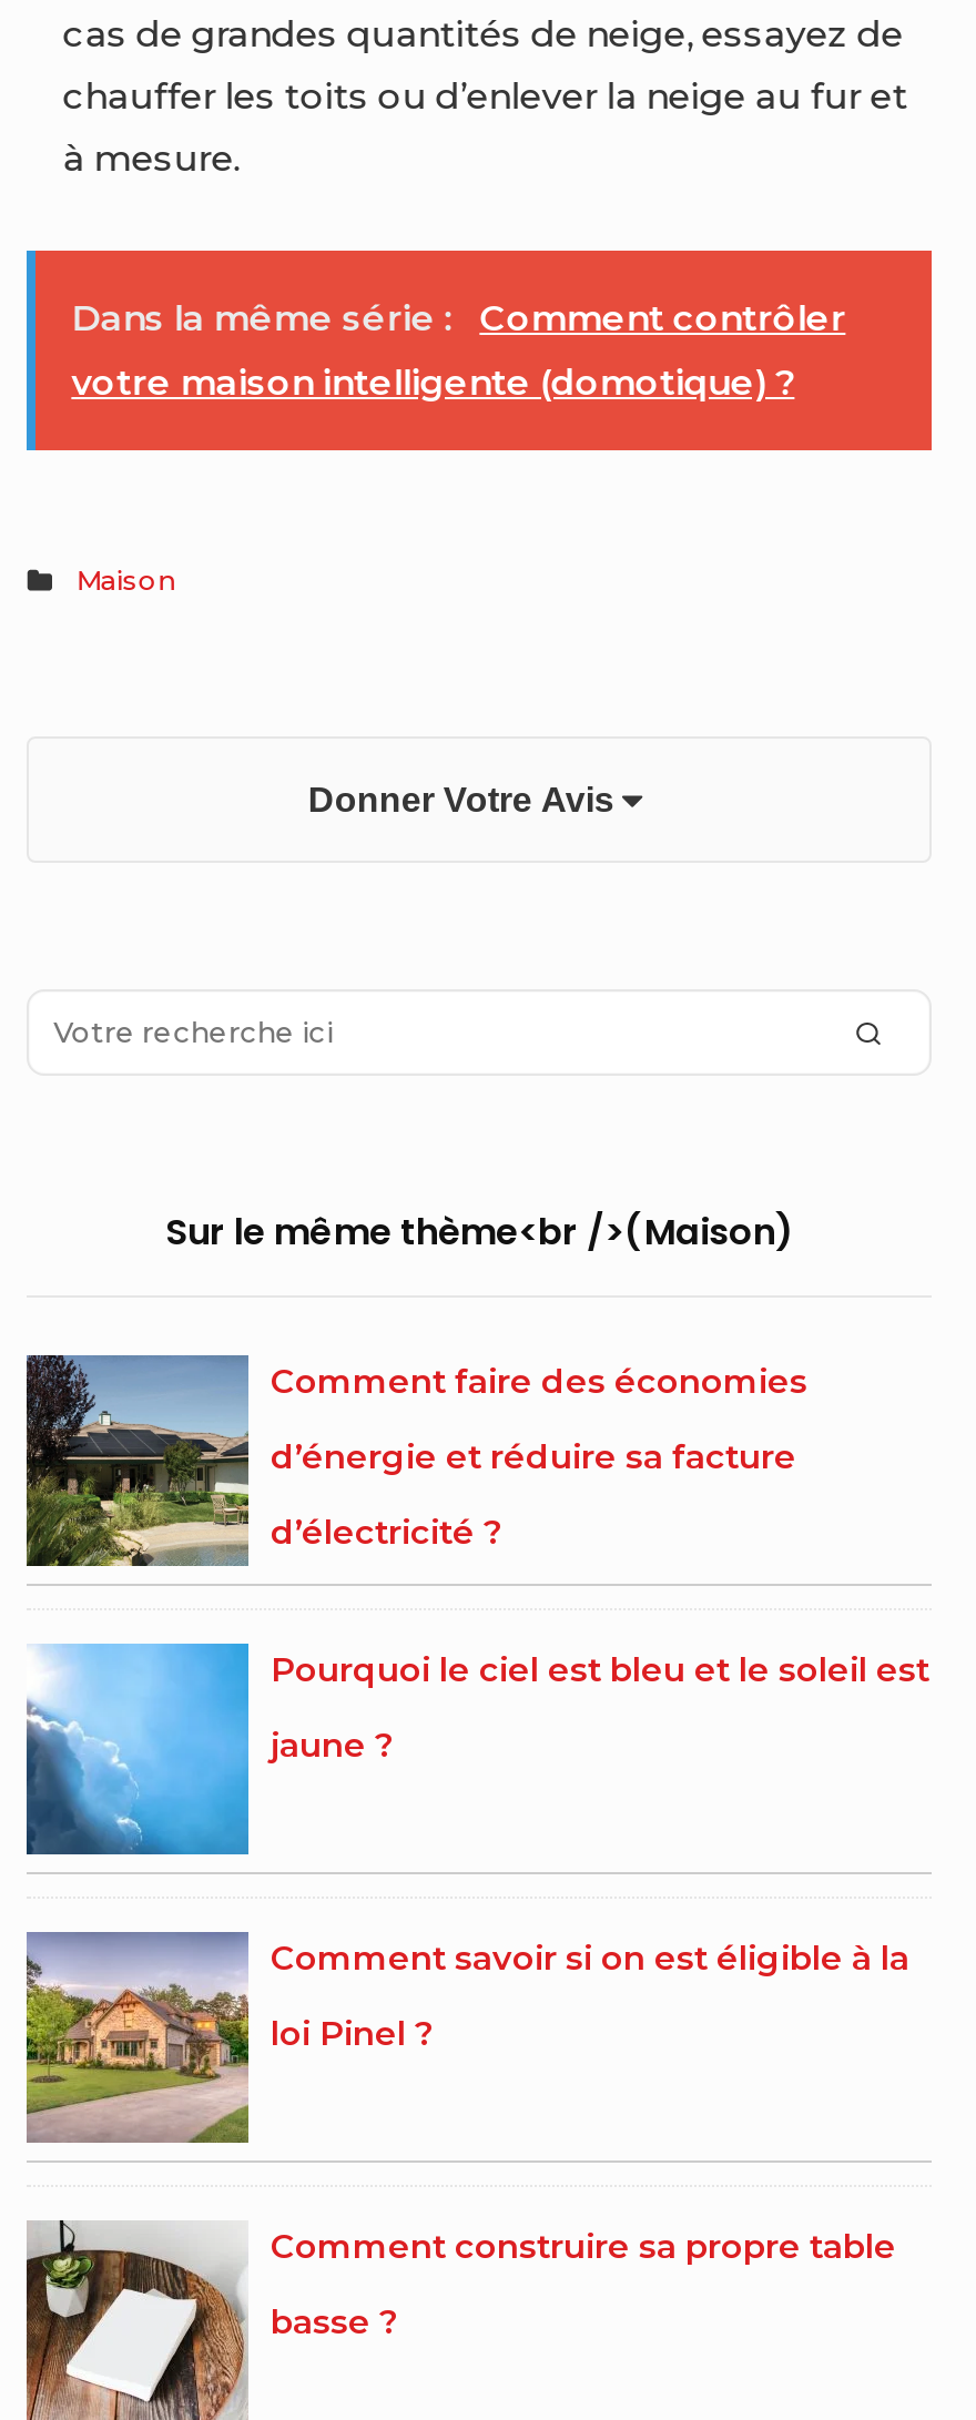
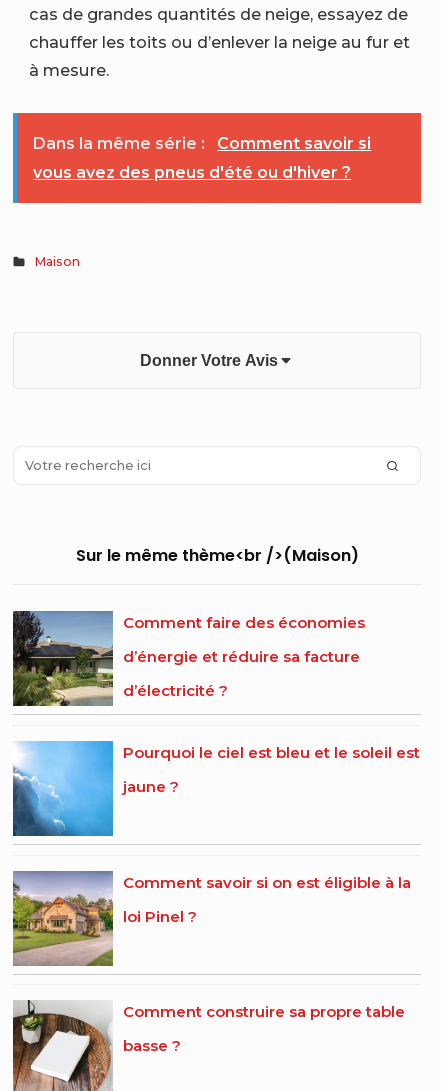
[71,297,846,339] Dans la même série : Comment contrôler -> [33,134,371,153] Dans la même série : Comment savoir si
[71,362,795,404] votre maison intelligente (domotique) ? -> [33,163,351,182] vous avez des pneus d'été ou d'hiver ?

